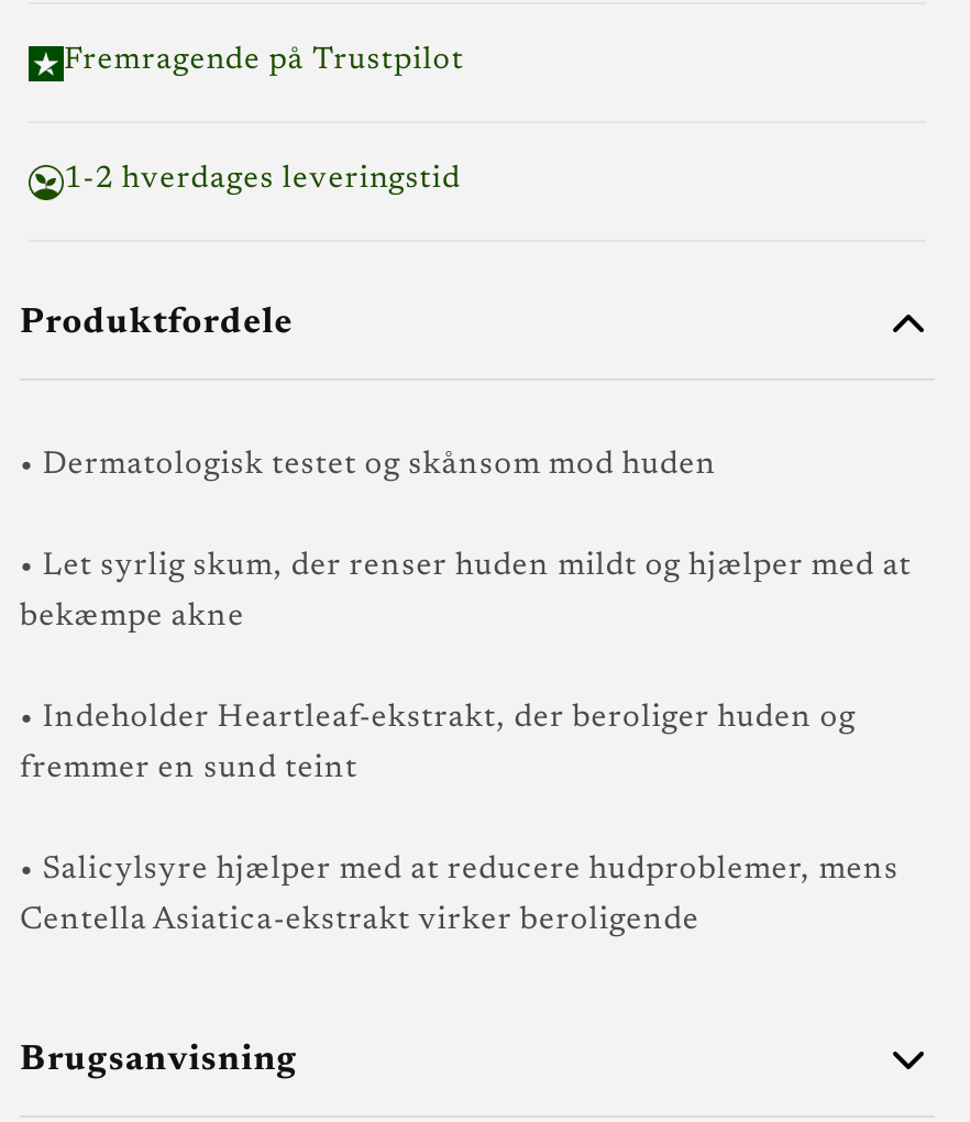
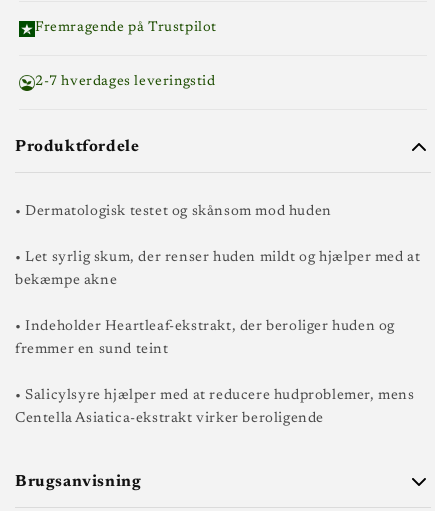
[64,166,461,197] 1-2 hverdages leveringstid -> [35,75,216,89] 2-7 hverdages leveringstid

